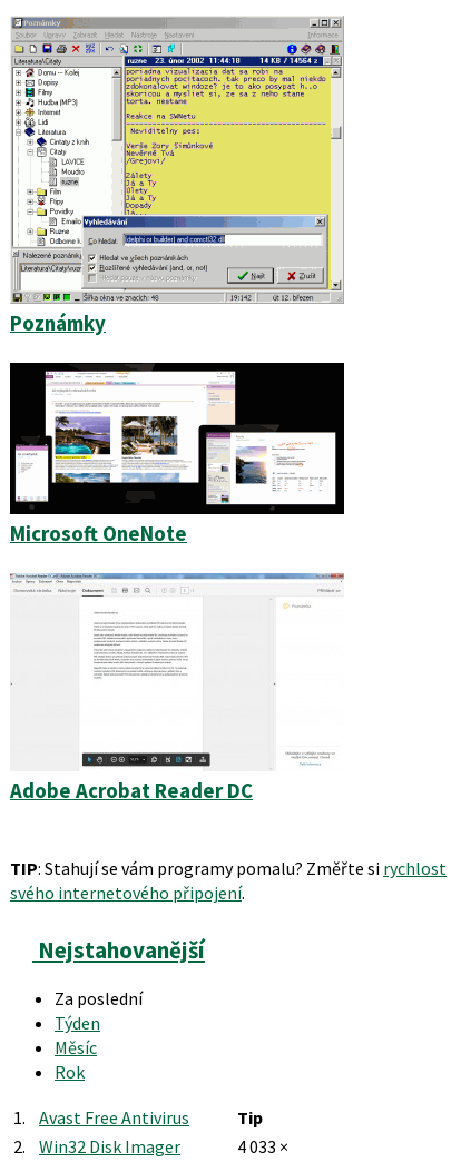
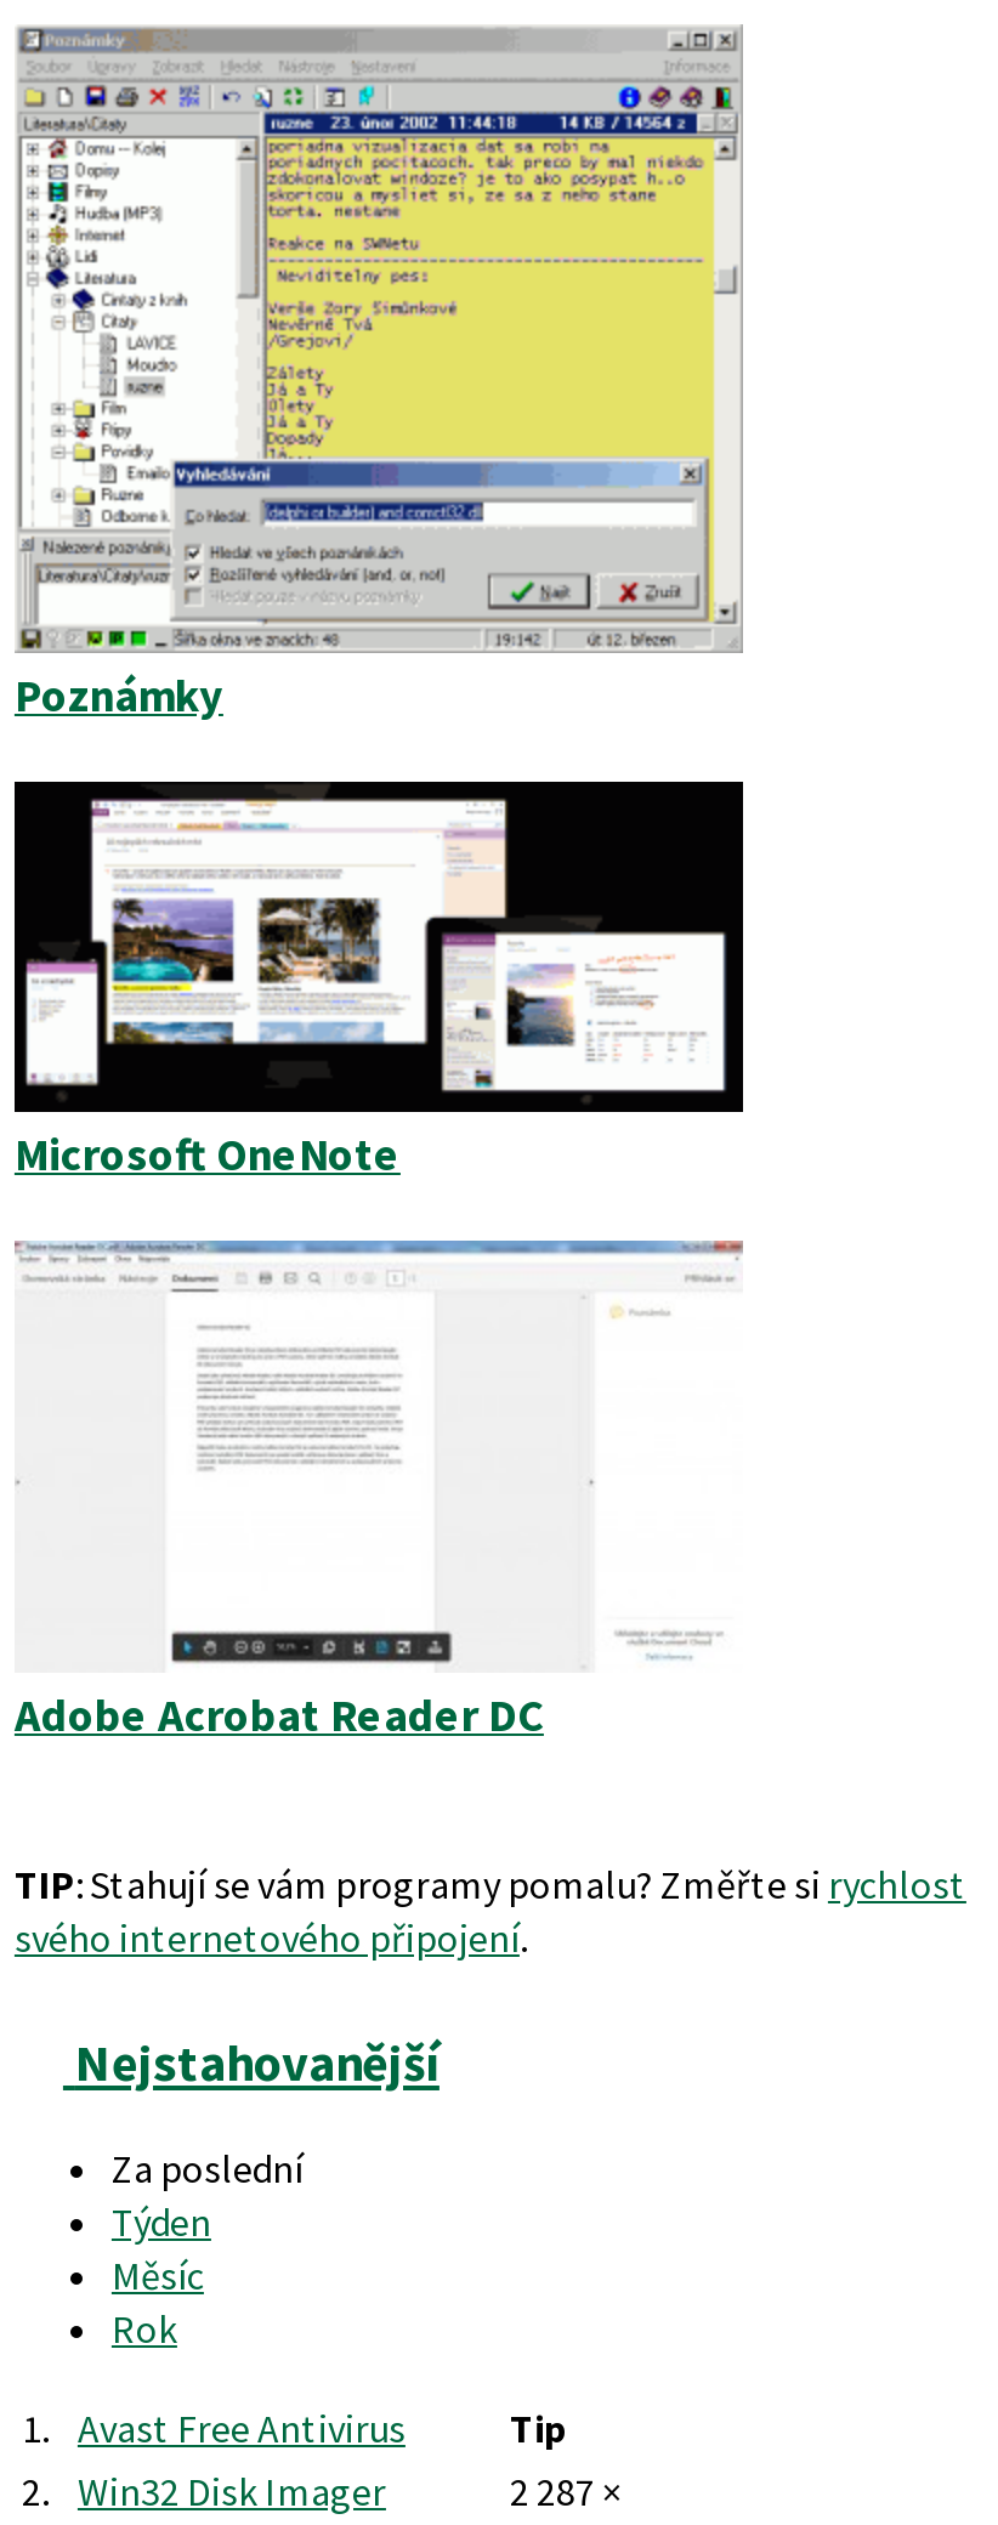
[237,1135,288,1157] 4 033 × -> [510,2466,622,2515] 2 287 ×

